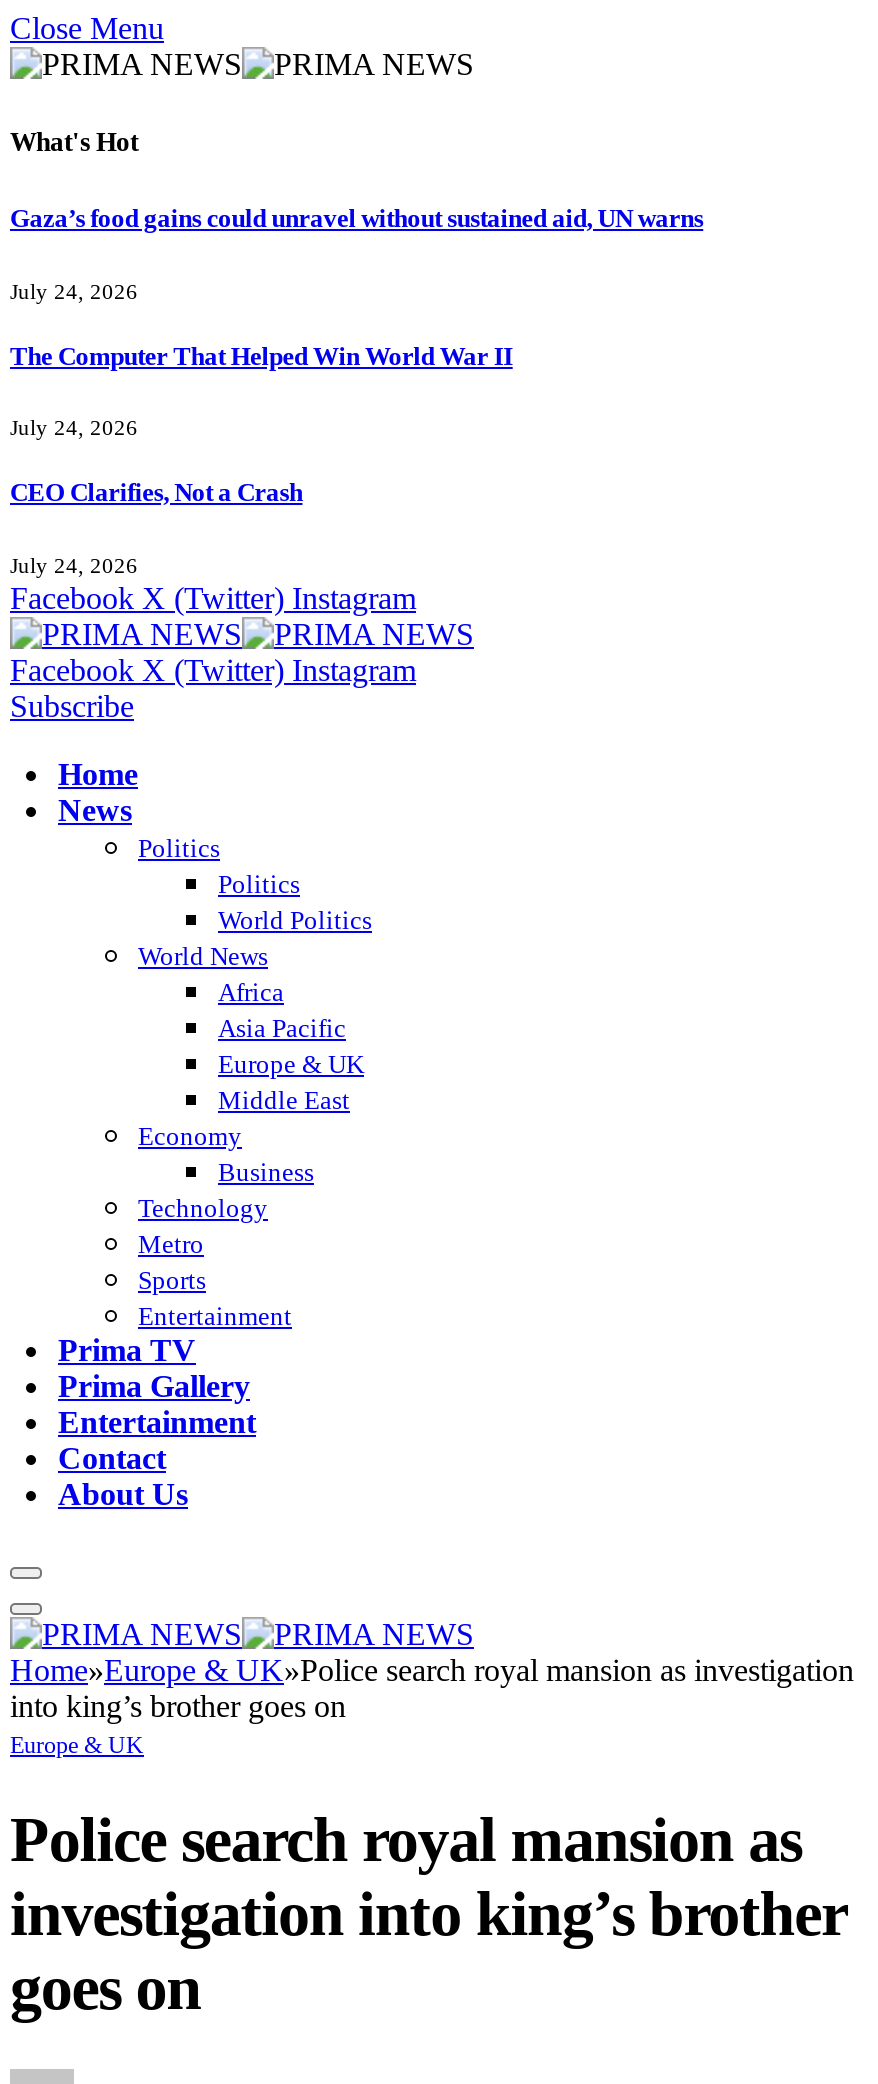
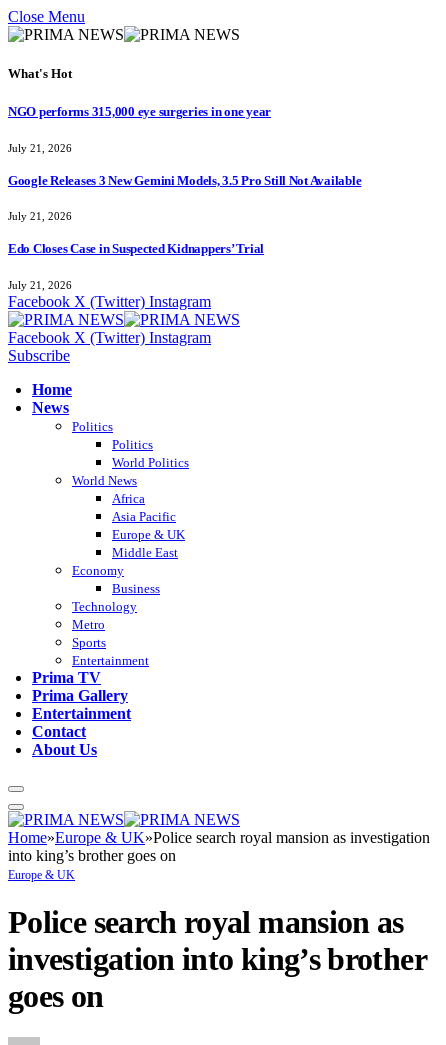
[10,204,703,234] Gaza’s food gains could unravel without sustained aid, UN warns -> [8,104,271,119] NGO performs 315,000 eye surgeries in one year
[10,278,138,302] July 24, 2026 -> [8,142,72,154] July 21, 2026
[10,341,513,371] The Computer That Helped Win World War II -> [8,173,361,188] Google Releases 3 New Gemini Models, 3.5 Pro Still Not Available
[10,415,138,439] July 24, 2026 -> [8,210,72,222] July 21, 2026
[10,478,302,508] CEO Clarifies, Not a Crash -> [8,241,264,256] Edo Closes Case in Suspected Kidnappers’ Trial
[10,553,138,577] July 24, 2026 -> [8,279,72,291] July 21, 2026

